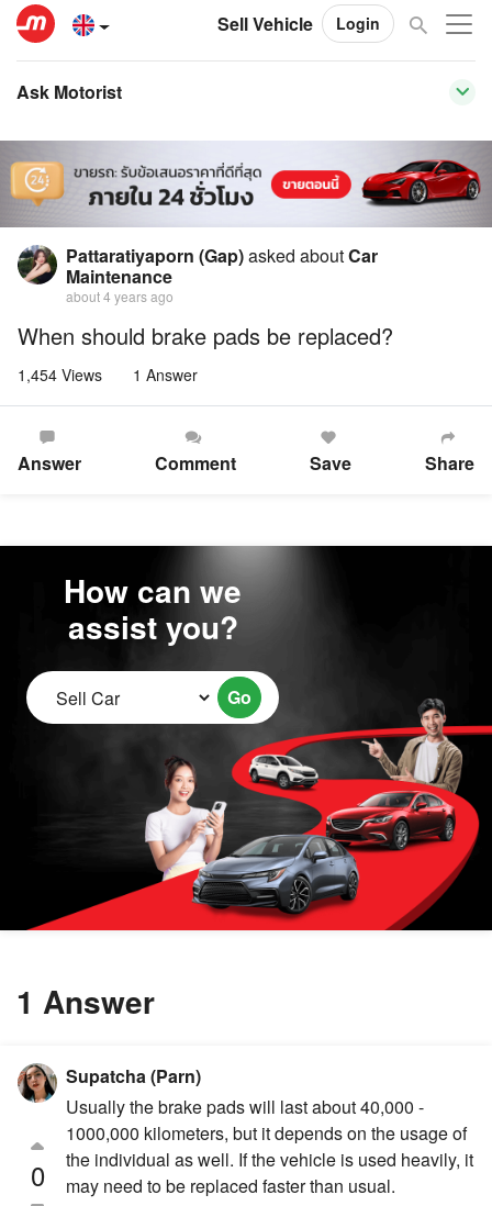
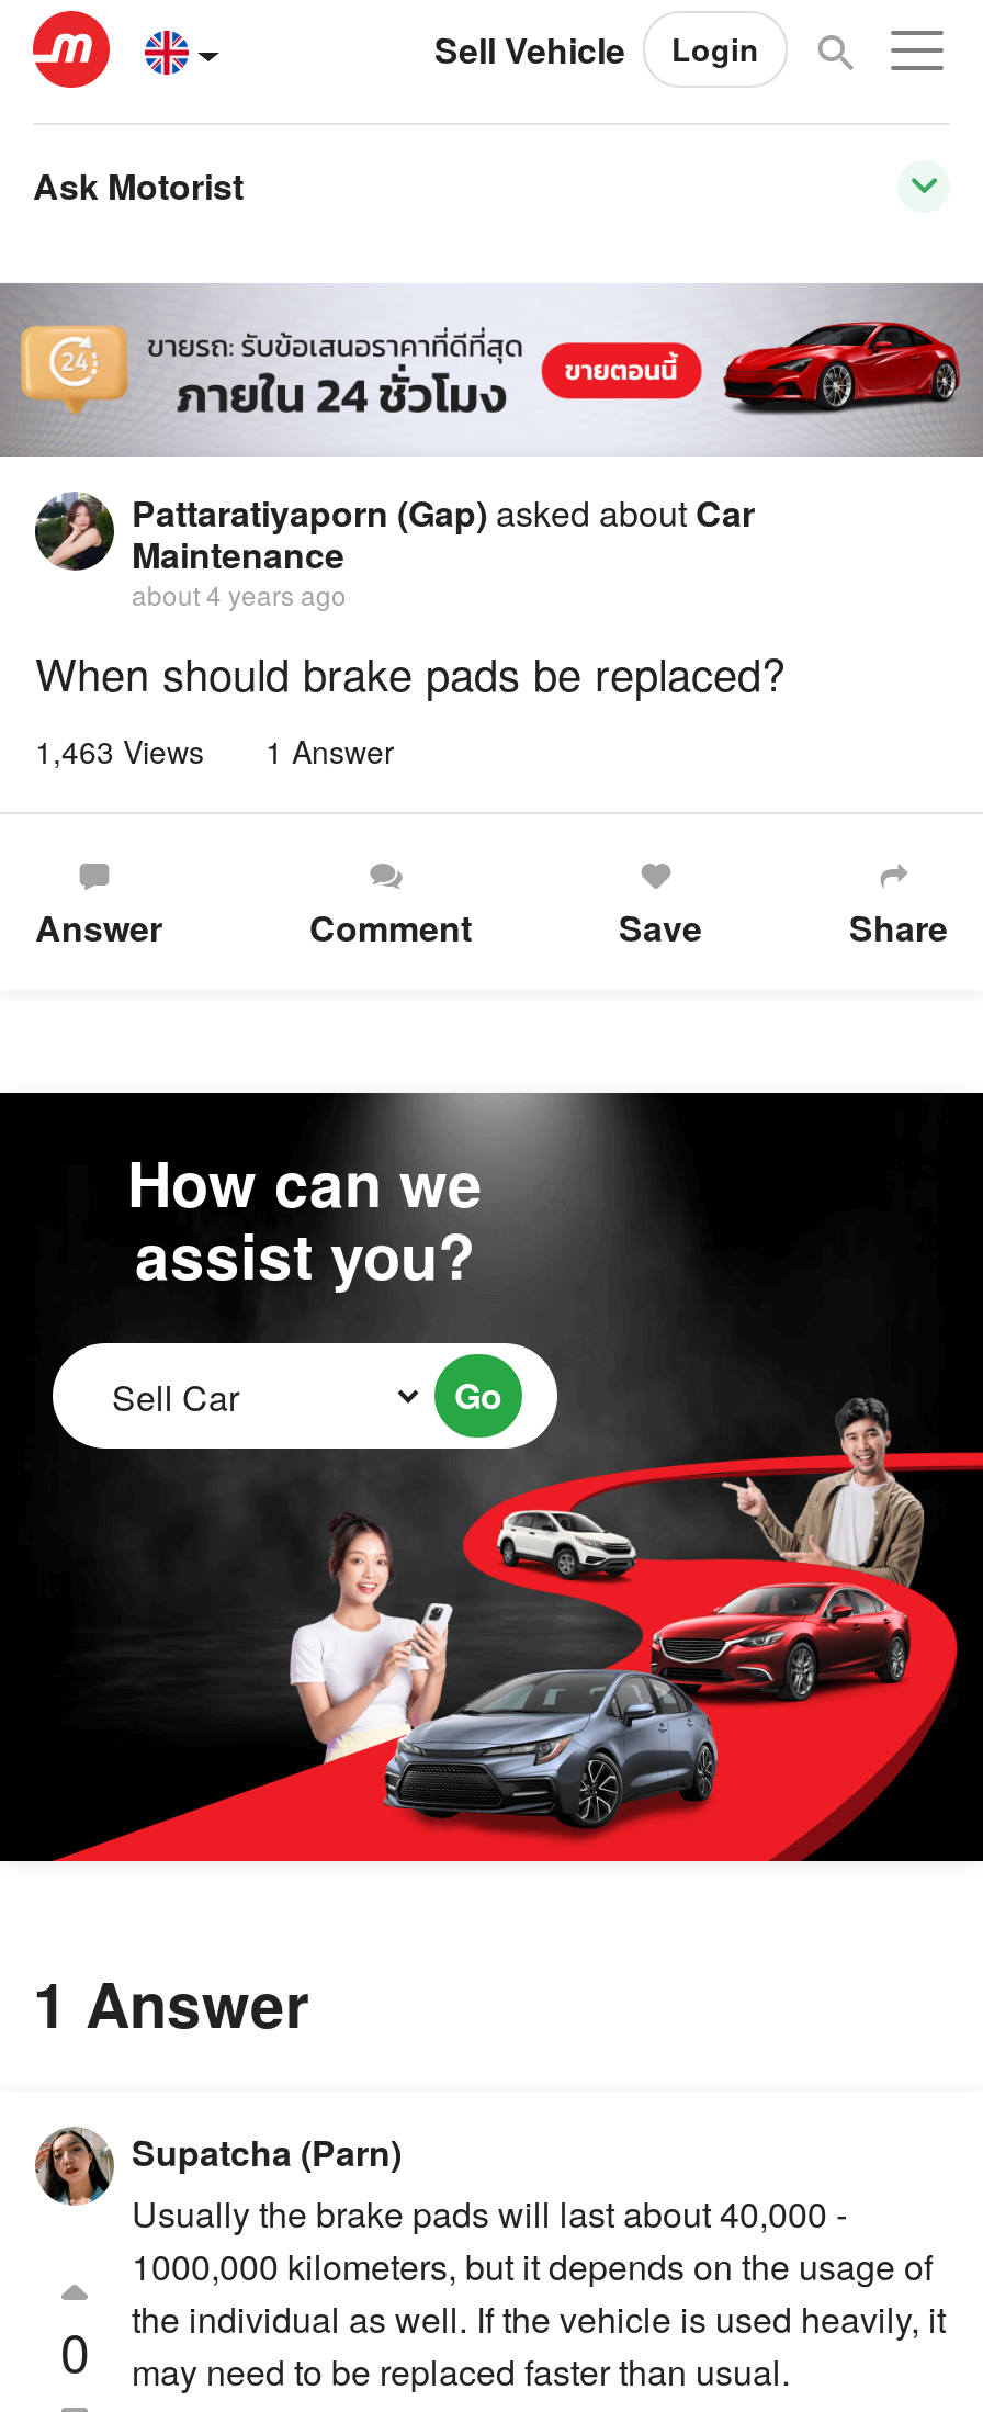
[18,364,198,386] 1,454 Views 1 Answer -> [35,729,395,773] 1,463 Views 1 Answer

